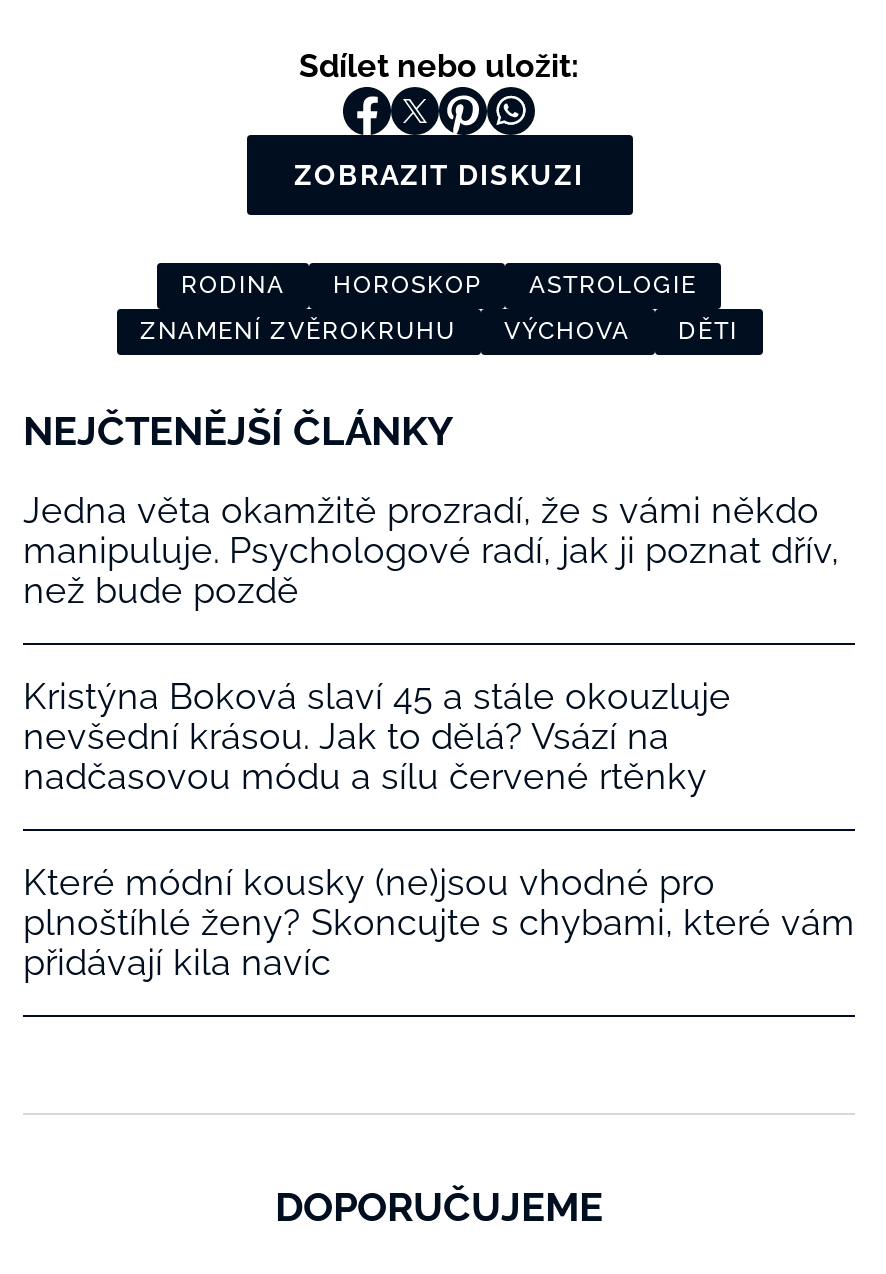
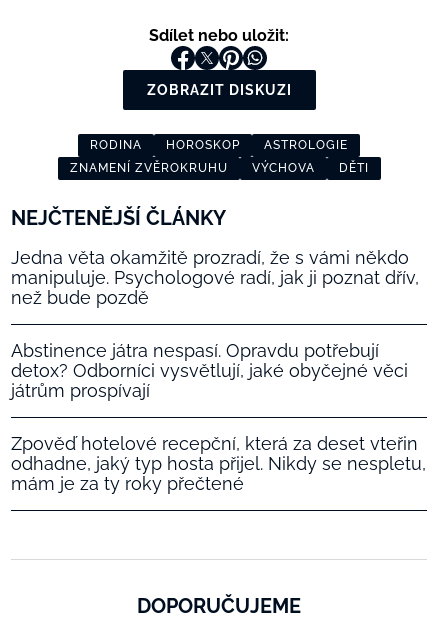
[23,675,731,797] Kristýna Boková slaví 45 a stále okouzluje | nevšední krásou. Jak to dělá? Vsází na | nadčasovou módu a sílu červené rtěnky -> [11,340,408,401] Abstinence játra nespasí. Opravdu potřebují | detox? Odborníci vysvětlují, jaké obyčejné věci | játrům prospívají
[23,861,855,983] Které módní kousky (ne)jsou vhodné pro | plnoštíhlé ženy? Skoncujte s chybami, které vám | přidávají kila navíc -> [11,433,426,494] Zpověď hotelové recepční, která za deset vteřin | odhadne, jaký typ hosta přijel. Nikdy se nespletu, | mám je za ty roky přečtené

